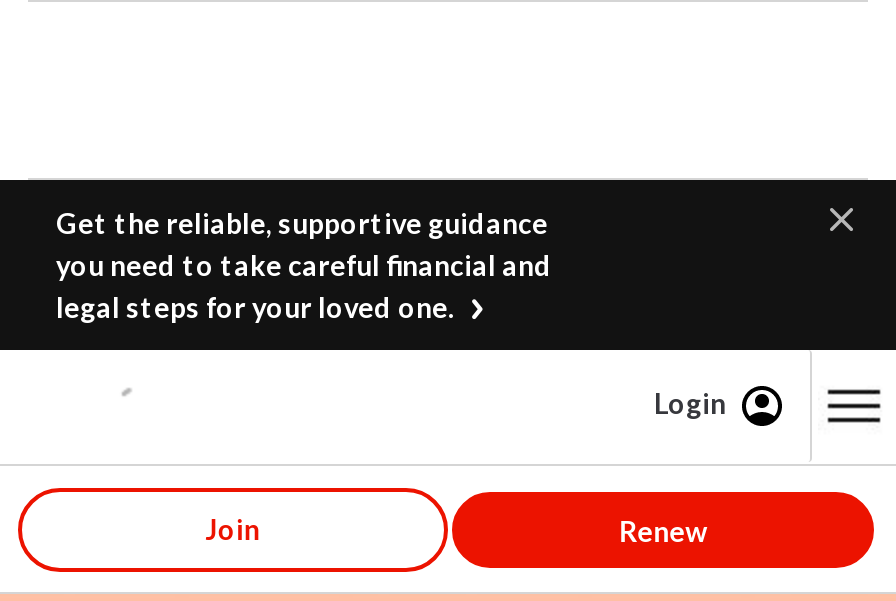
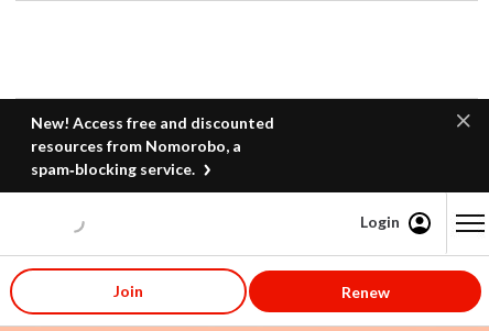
[56,206,552,324] Get the reliable, supportive guidance | you need to take careful financial and | legal steps for your loved one. -> [31,113,274,178] New! Access free and discounted | resources from Nomorobo, a | spam‑blocking service.

